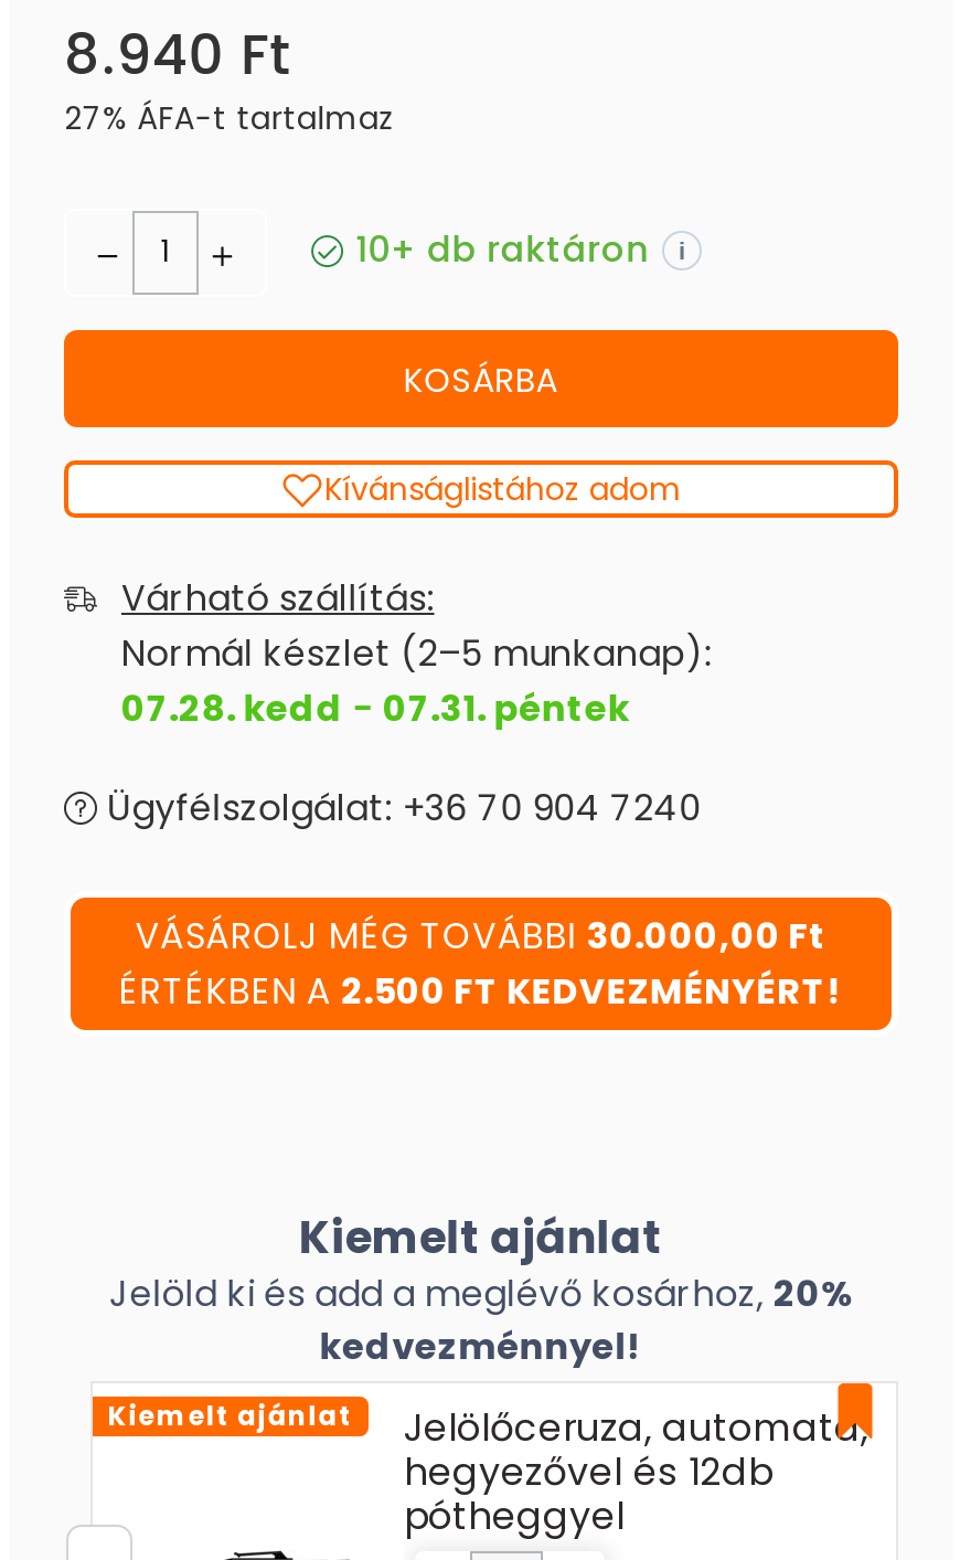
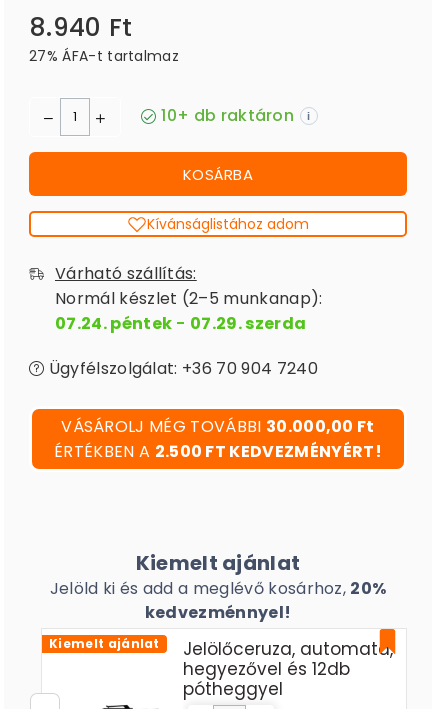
[121,683,631,734] 07.28. kedd - 07.31. péntek -> [55,312,306,335] 07.24. péntek - 07.29. szerda

